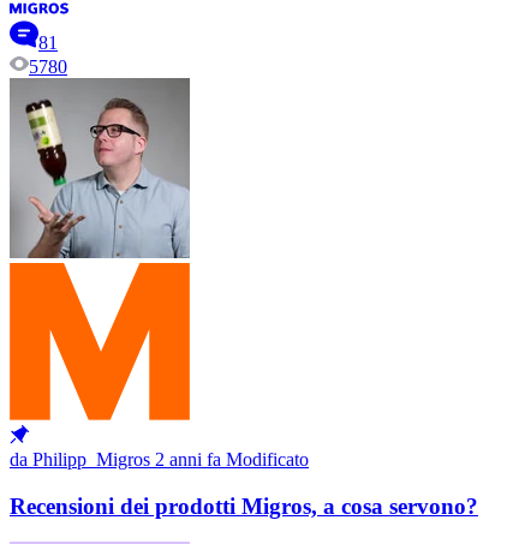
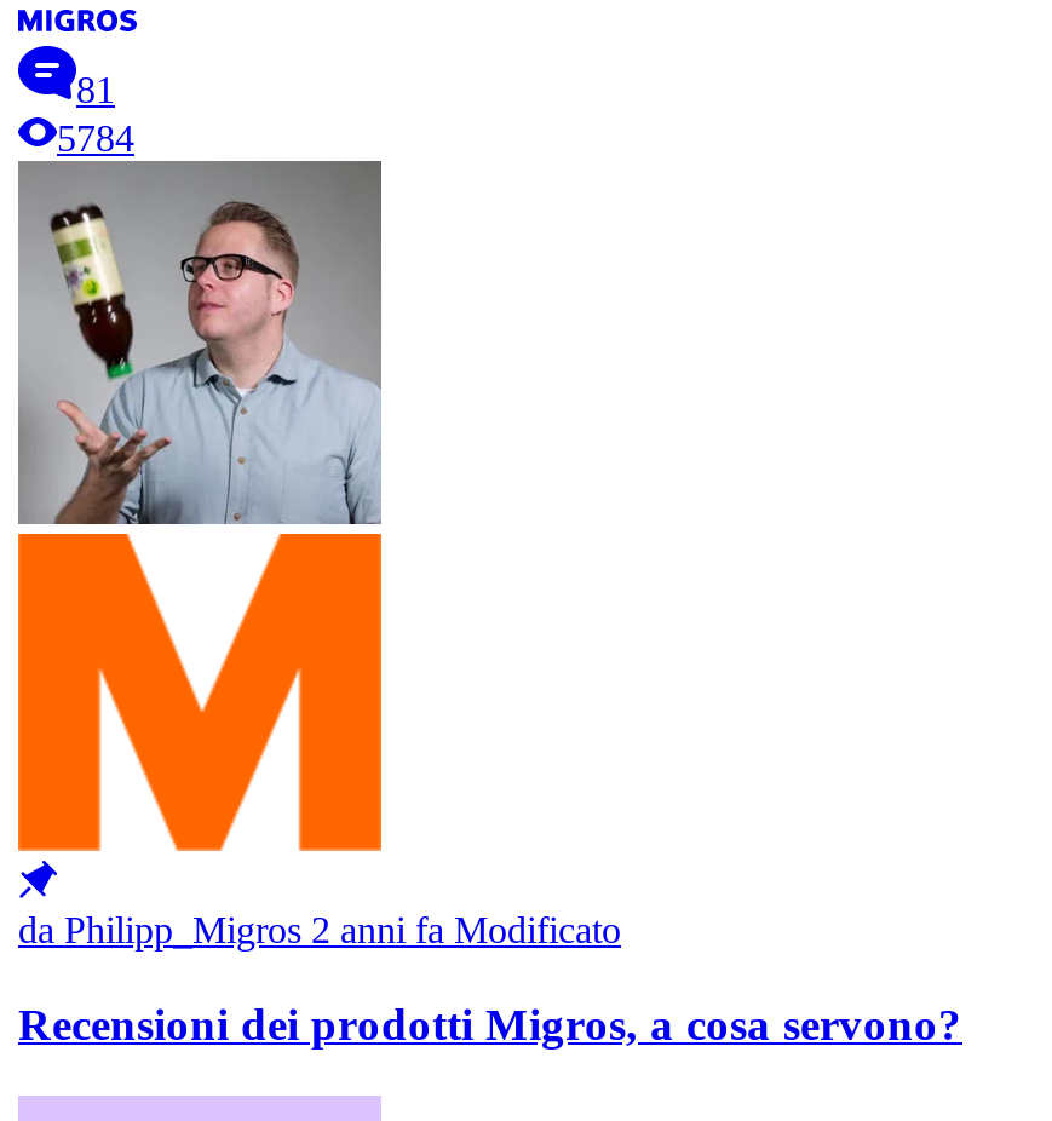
[29,56,67,77] 5780 -> [57,117,134,158] 5784

